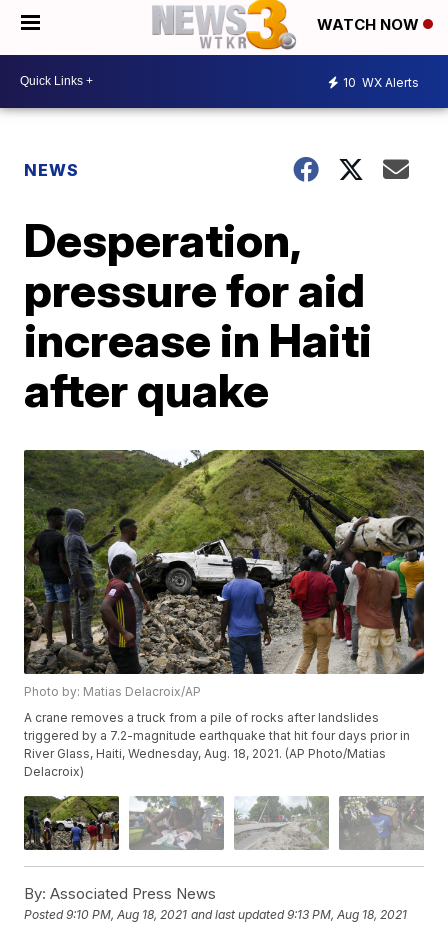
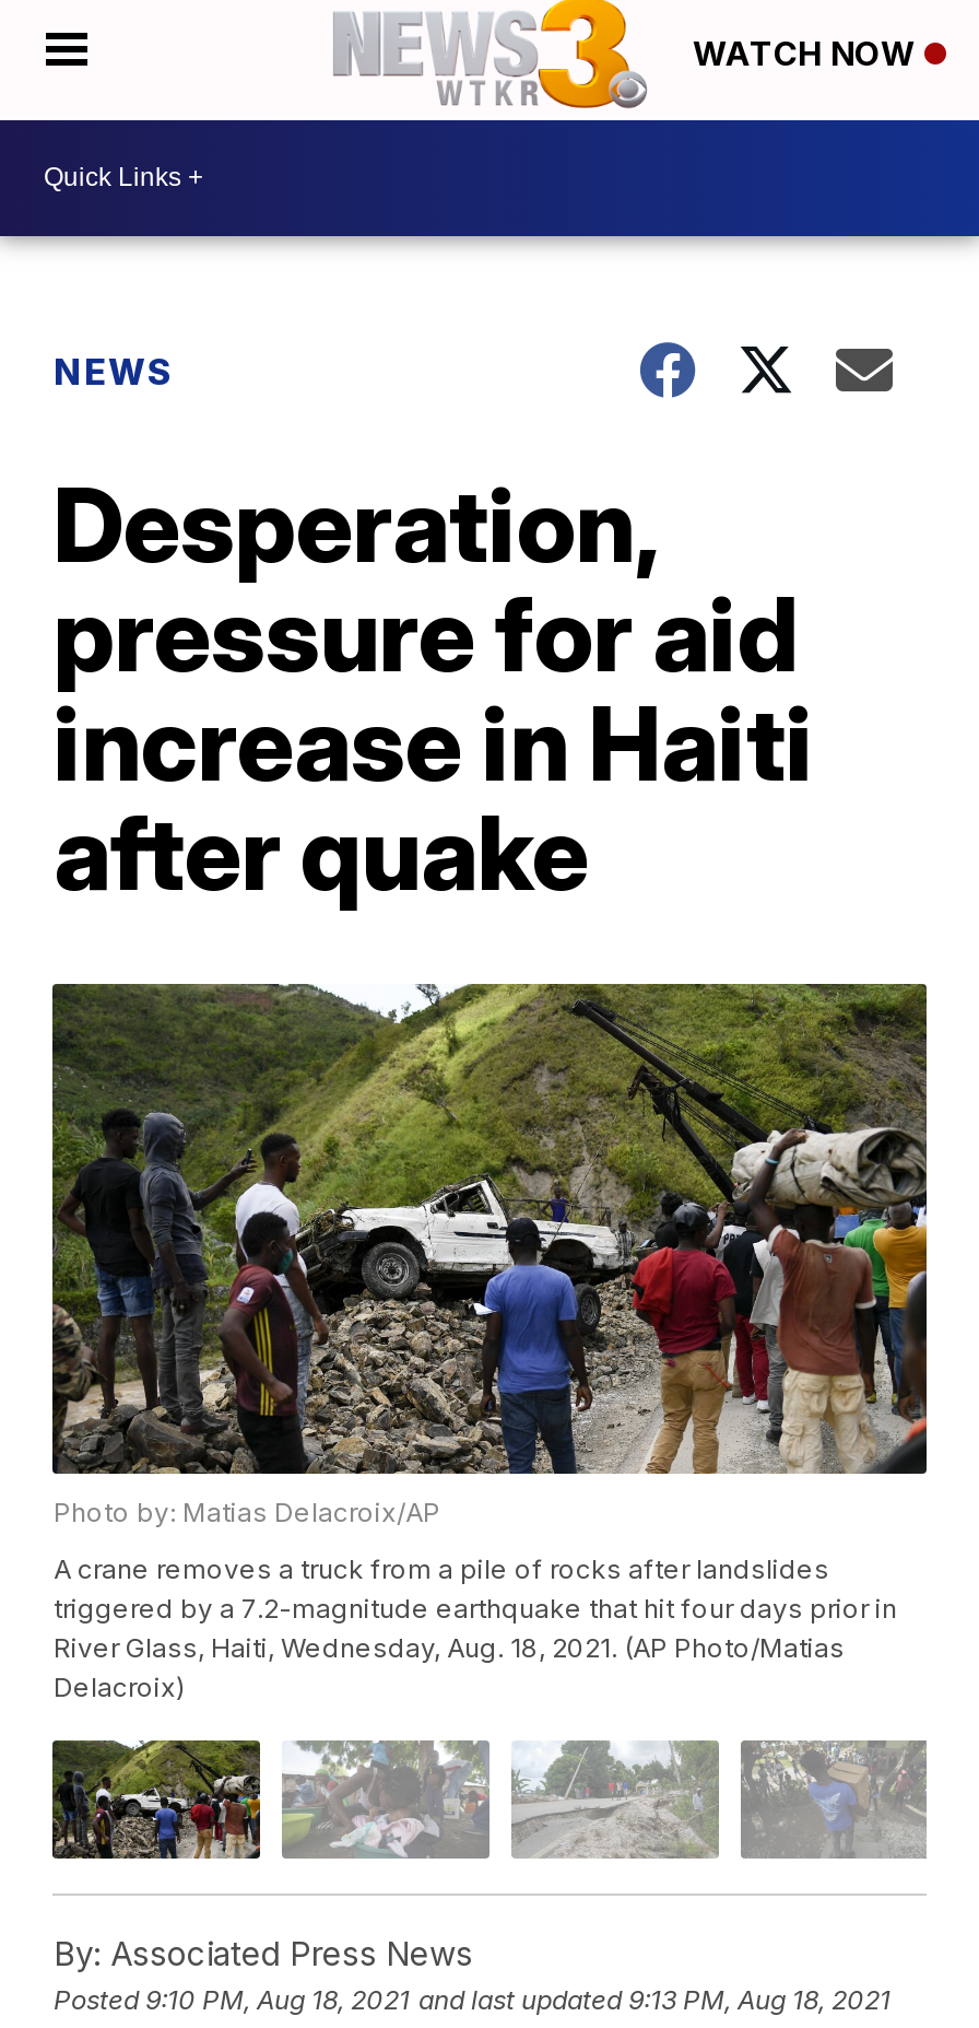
[343,75,419,90] 10 WX Alerts -> none

